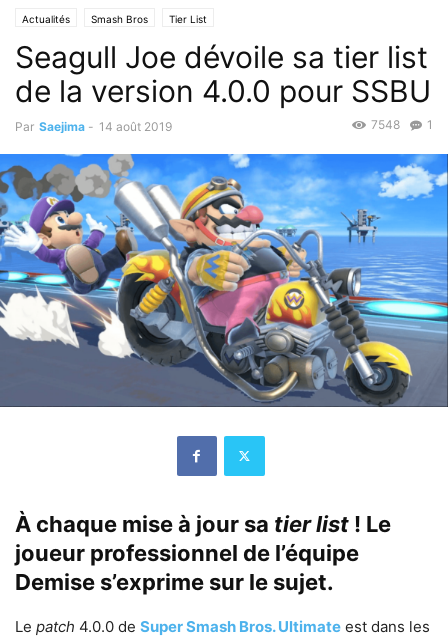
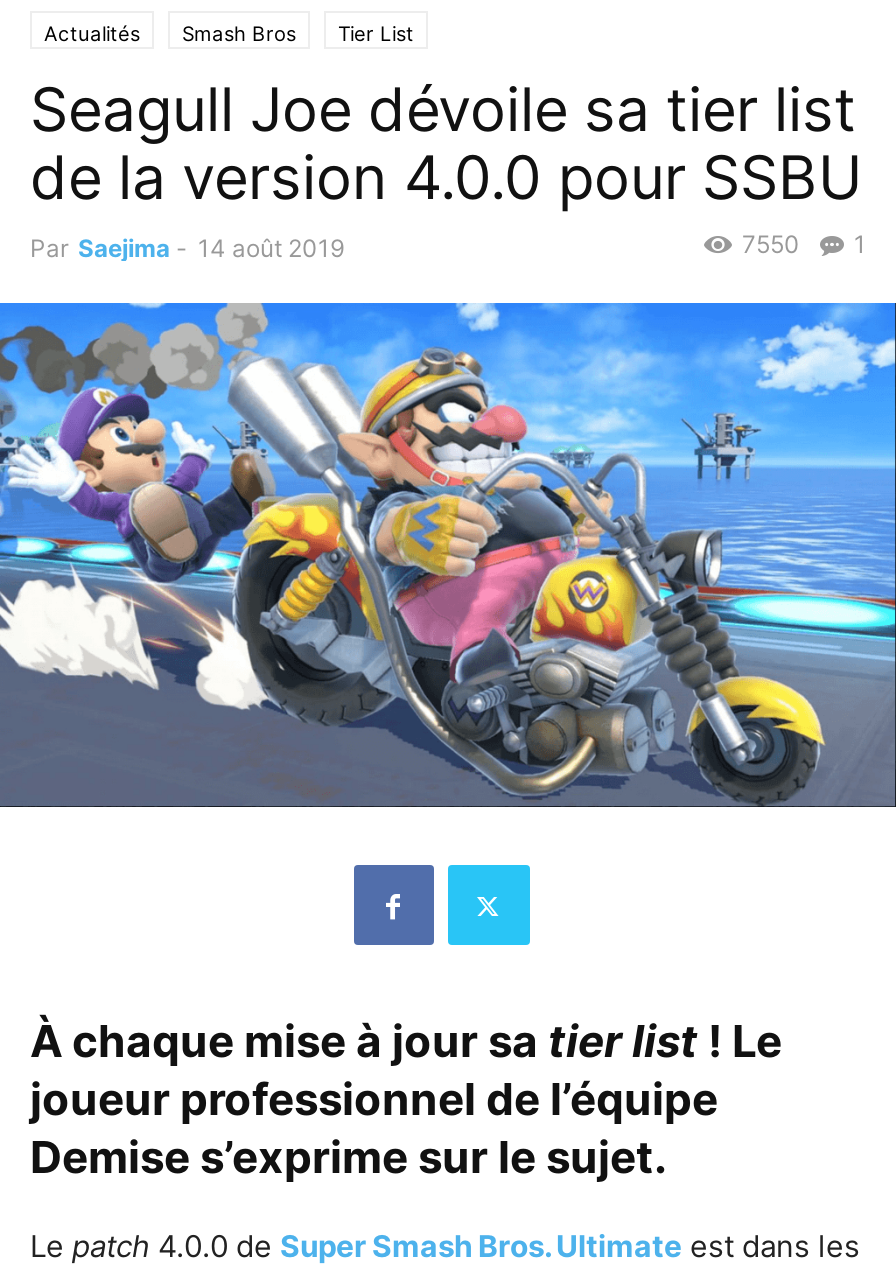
[371,117,433,132] 7548 1 -> [742,229,866,259] 7550 1

